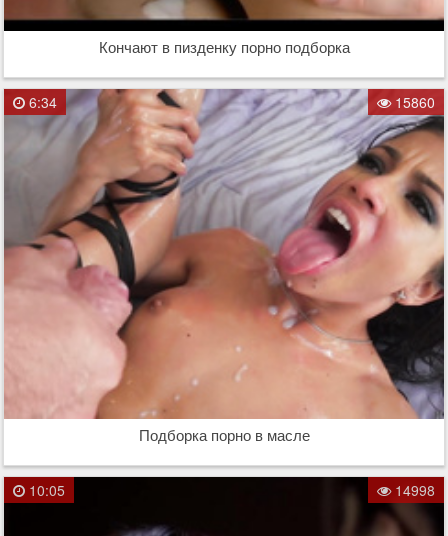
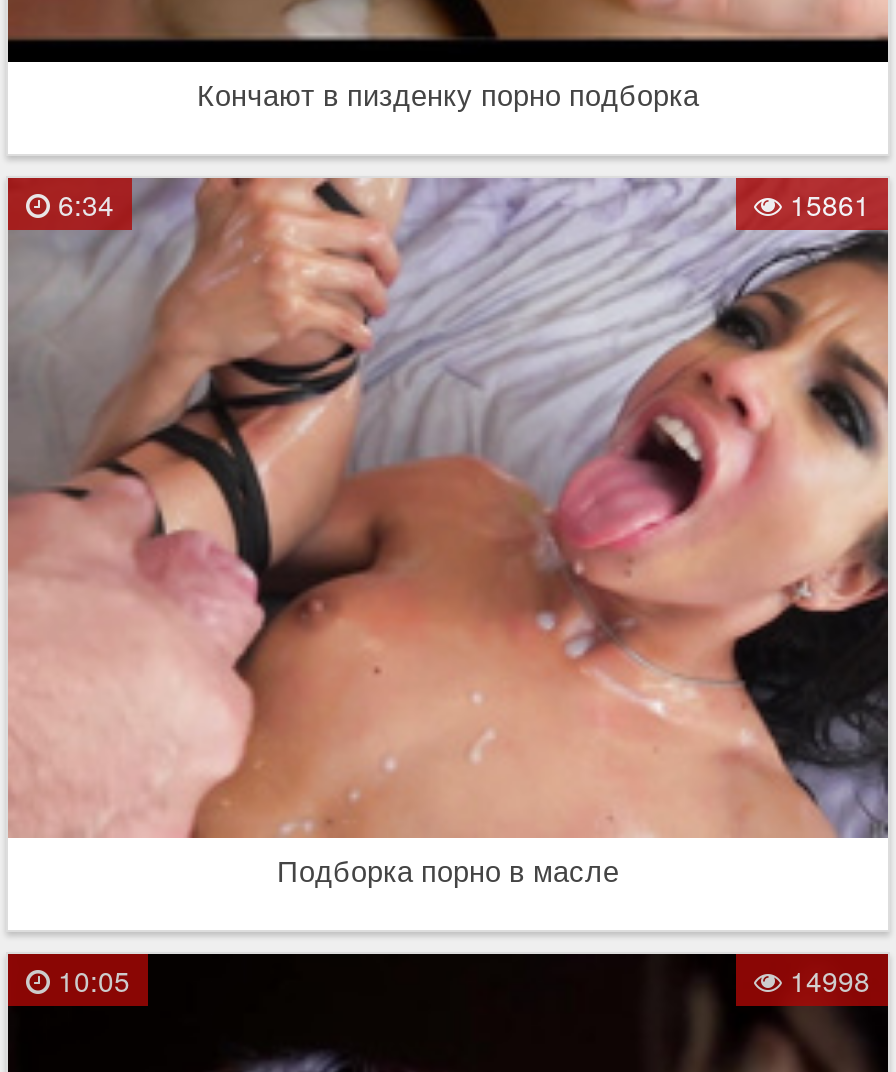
[391,92,435,112] 15860 -> [782,184,870,224] 15861

